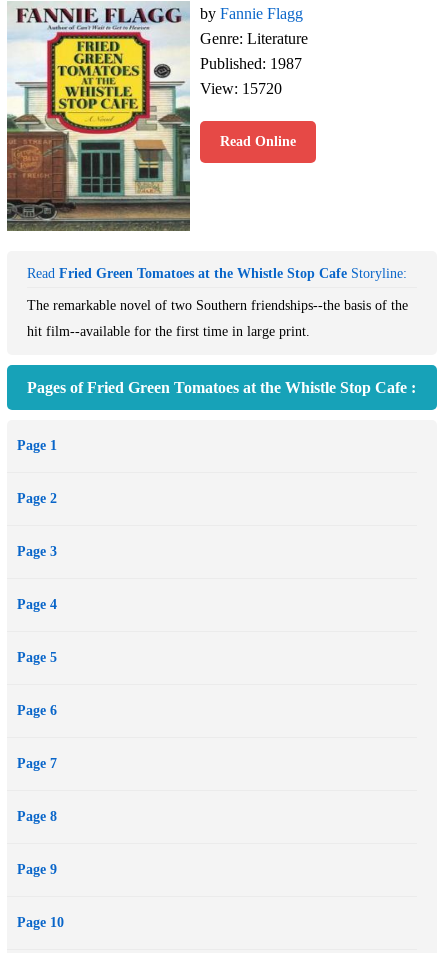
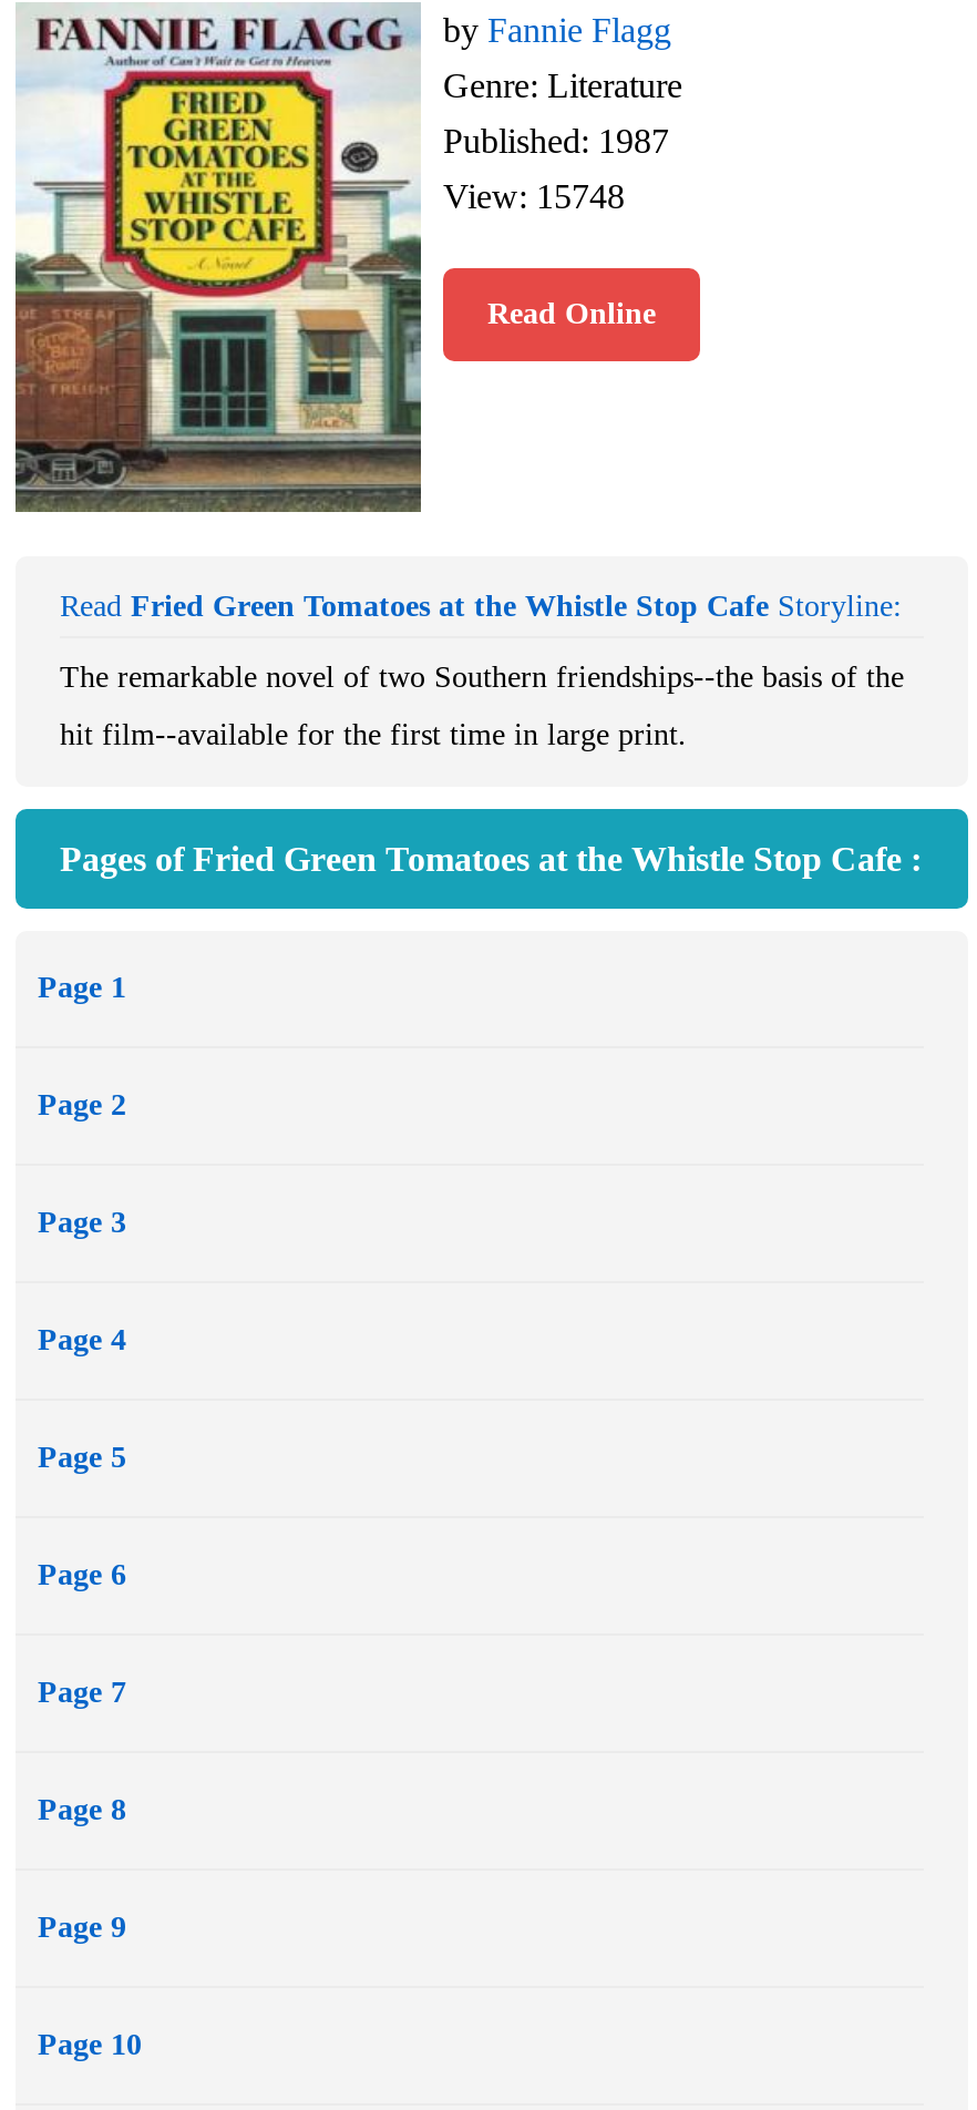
[200,80,282,97] View: 15720 -> [443,177,625,215] View: 15748

